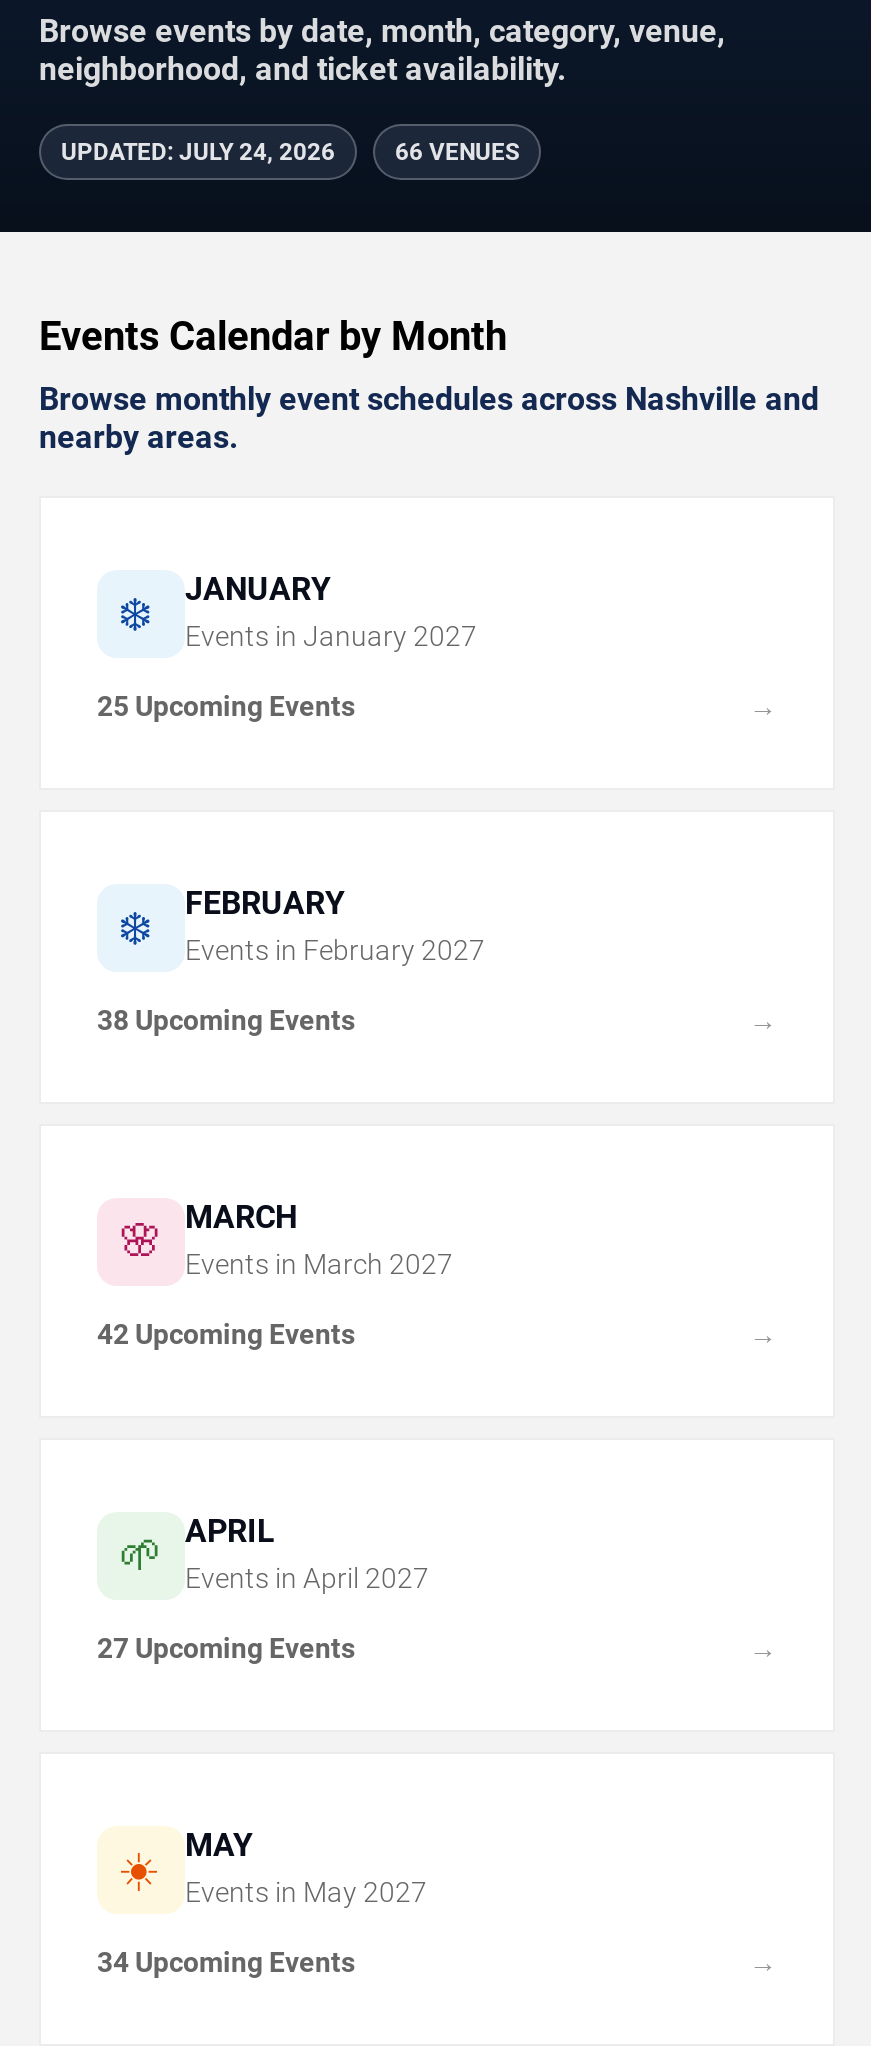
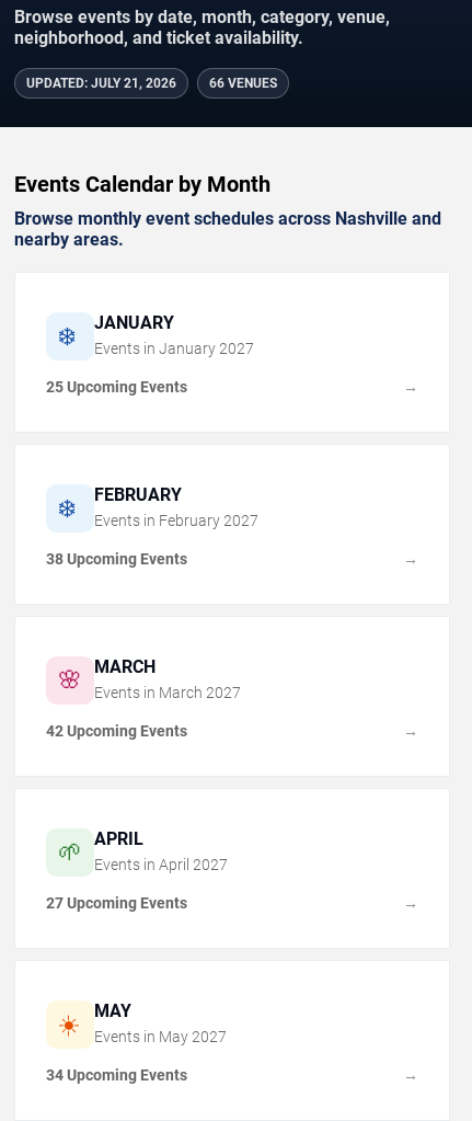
[61,137,335,165] UPDATED: JULY 24, 2026 -> [26,75,176,90] UPDATED: JULY 21, 2026

